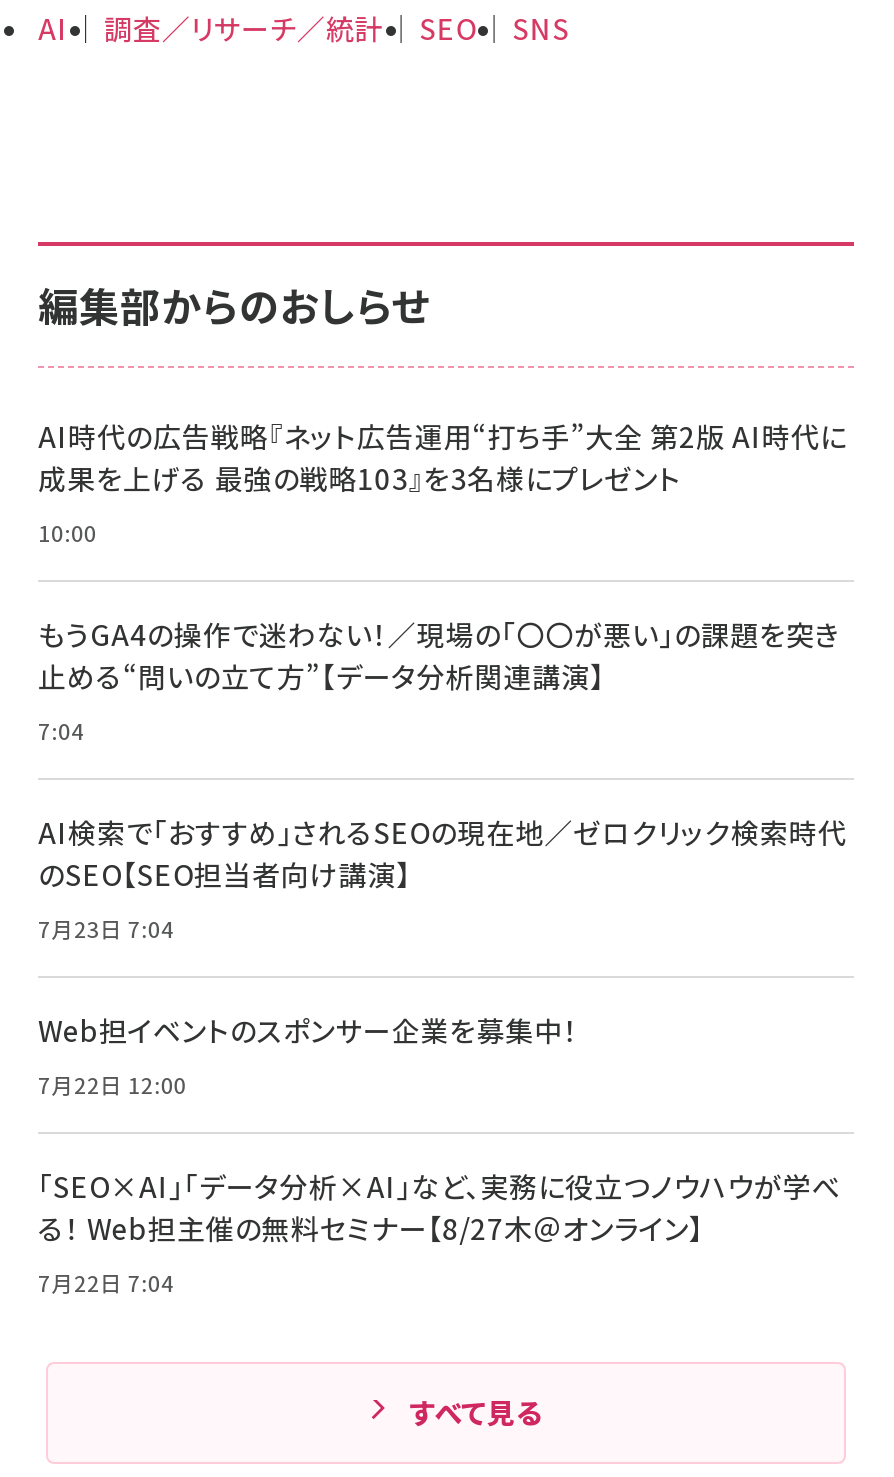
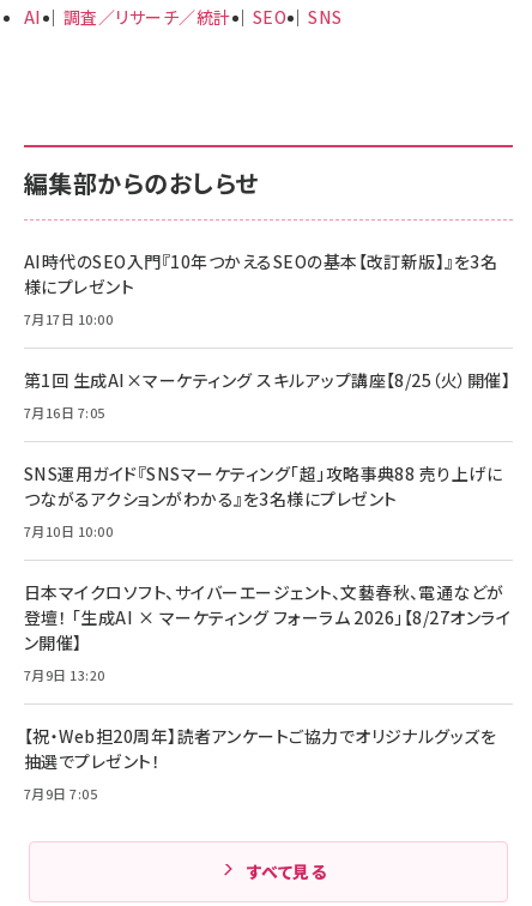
[38,416,847,548] AI時代の広告戦略『ネット広告運用“打ち手”大全 第2版 AI時代に | 成果を上げる 最強の戦略103』を3名様にプレゼント | 10:00 -> [24,249,498,328] AI時代のSEO入門『10年つかえるSEOの基本【改訂新版】』を3名 | 様にプレゼント | 7月17日 10:00
[38,614,840,746] もうGA4の操作で迷わない！／現場の「〇〇が悪い」の課題を突き | 止める“問いの立て方”【データ分析関連講演】 | 7:04 -> [24,368,511,422] 第1回 生成AI×マーケティング スキルアップ講座【8/25（火）開催】 | 7月16日 7:05
[38,812,847,944] AI検索で「おすすめ」されるSEOの現在地／ゼロクリック検索時代 | のSEO【SEO担当者向け講演】 | 7月23日 7:04 -> [24,461,502,540] SNS運用ガイド『SNSマーケティング「超」攻略事典88 売り上げに | つながるアクションがわかる』を3名様にプレゼント | 7月10日 10:00
[38,1010,578,1100] Web担イベントのスポンサー企業を募集中！ | 7月22日 12:00 -> [24,580,511,684] 日本マイクロソフト、サイバーエージェント、文藝春秋、電通などが | 登壇！ 「生成AI × マーケティング フォーラム 2026」【8/27オンライ | ン開催】 | 7月9日 13:20
[38,1166,841,1298] 「SEO×AI」「データ分析×AI」など、実務に役立つノウハウが学べ | る！ Web担主催の無料セミナー【8/27木＠オンライン】 | 7月22日 7:04 -> [24,724,497,803] 【祝・Web担20周年】読者アンケートご協力でオリジナルグッズを | 抽選でプレゼント！ | 7月9日 7:05

